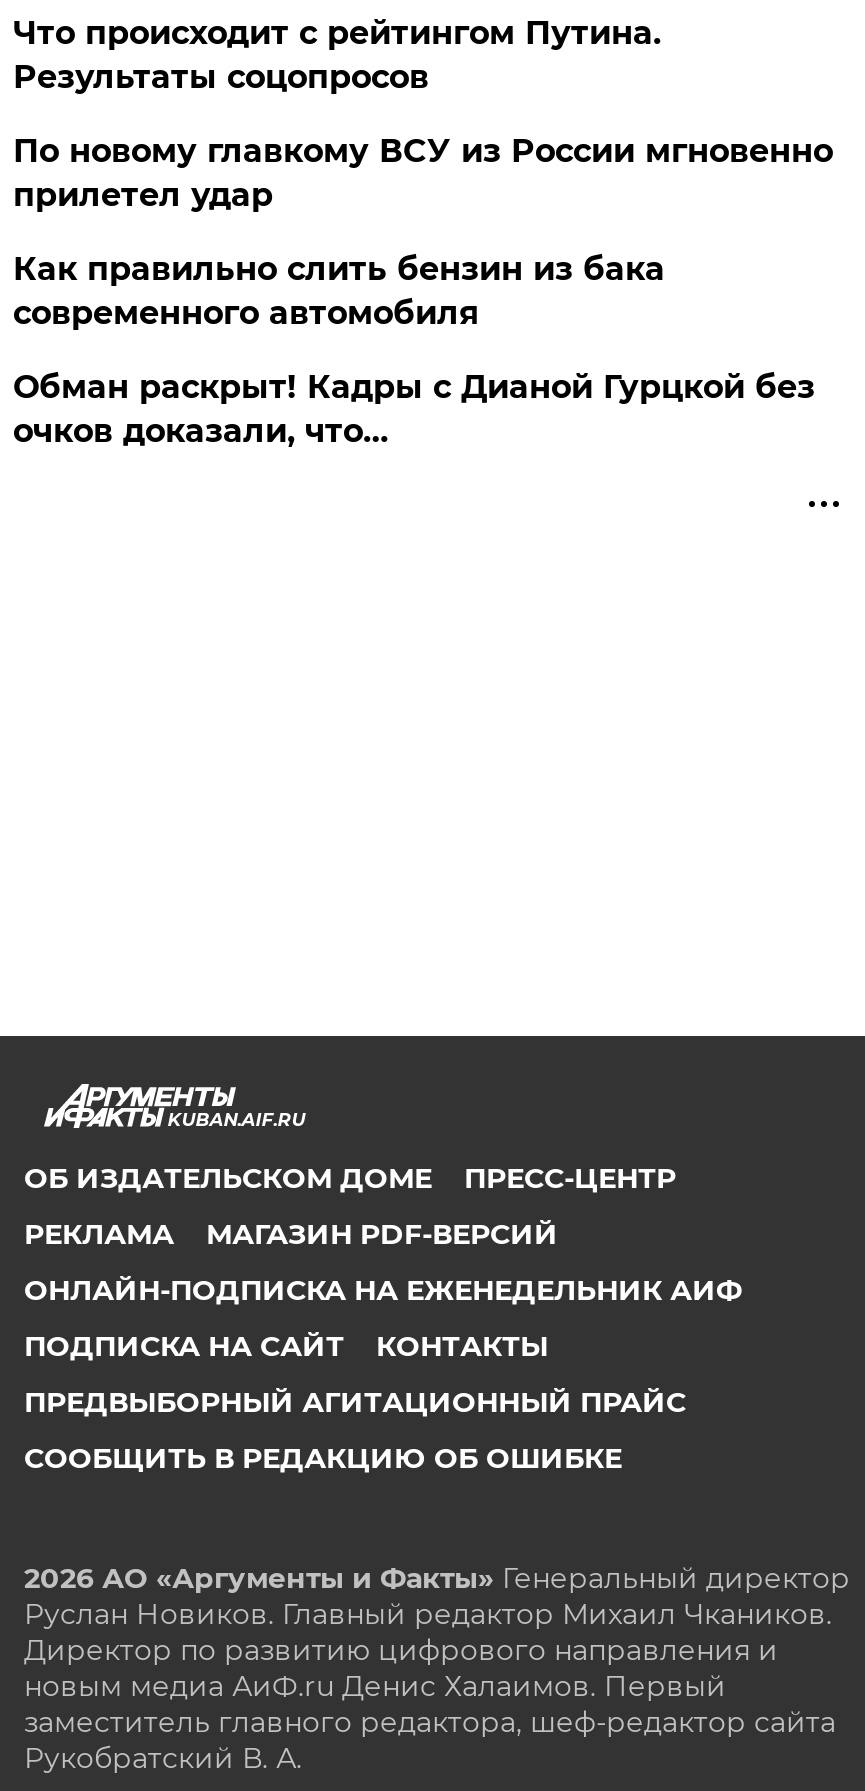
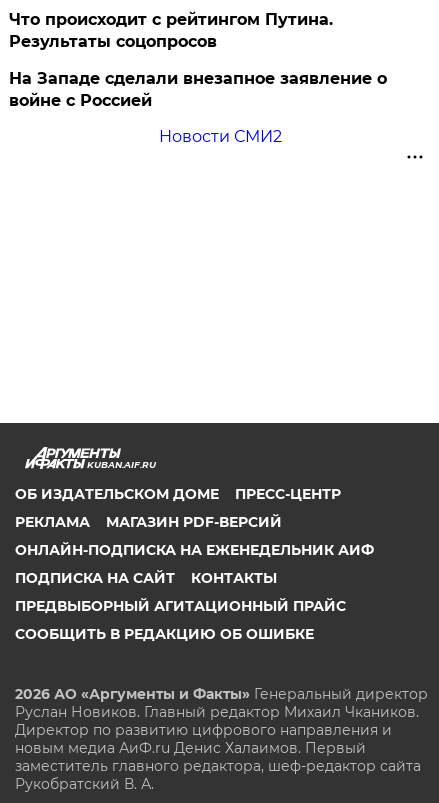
[13,132,833,450] По новому главкому ВСУ из России мгновенно | прилетел удар | Как правильно слить бензин из бака | современного автомобиля | Обман раскрыт! Кадры с Дианой Гурцкой без | очков доказали, что… -> [9,69,387,146] На Западе сделали внезапное заявление о | войне с Россией | Новости СМИ2

